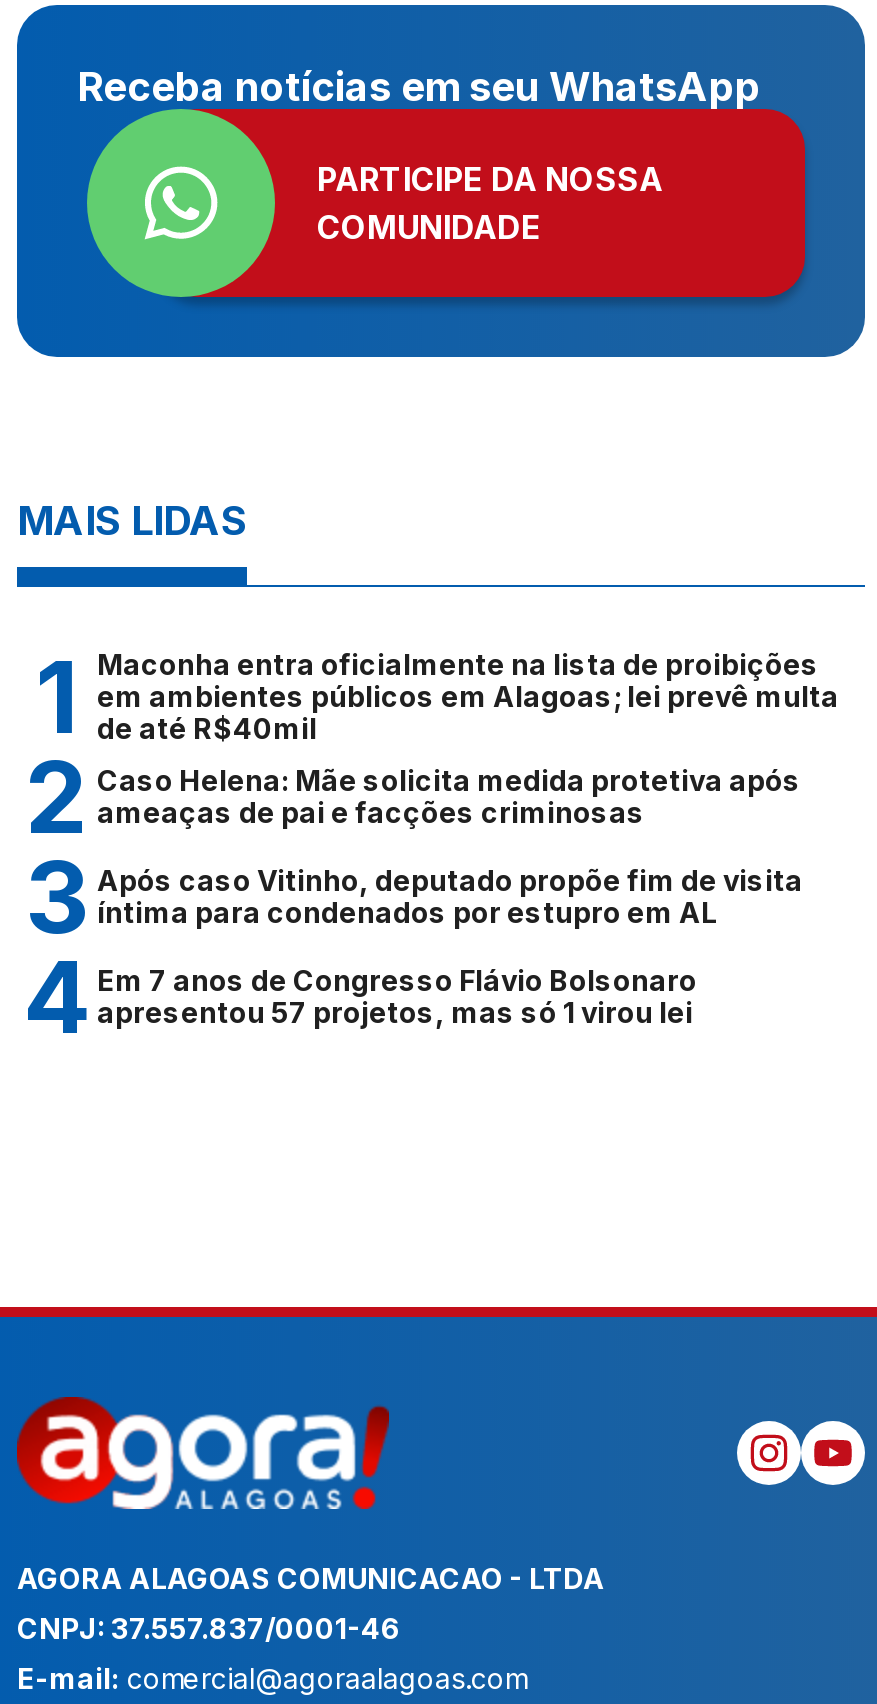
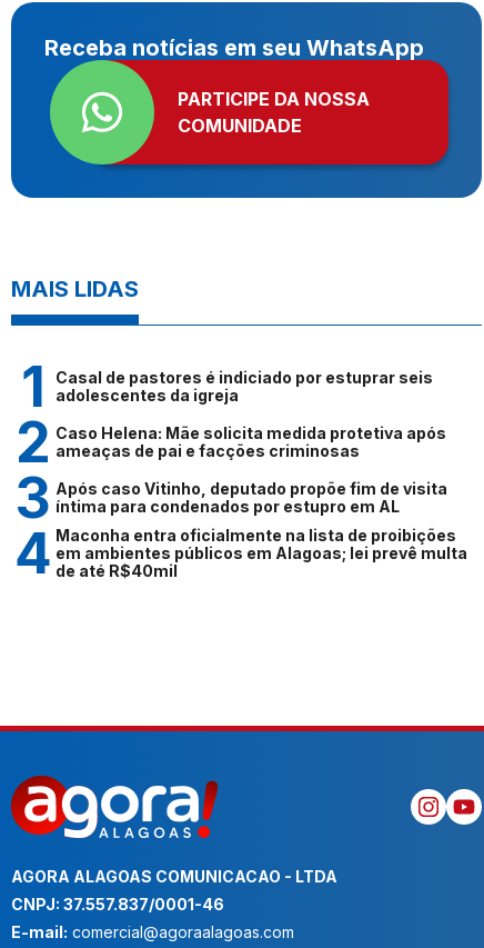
none -> [56,368,433,404] Casal de pastores é indiciado por estuprar seis | adolescentes da igreja
moved [97,647,839,745] -> [56,526,467,580]: Maconha entra oficialmente na lista de proibições | em ambientes públicos em Alagoas; lei prevê multa | de até R$40mil
[97,963,697,1029] Em 7 anos de Congresso Flávio Bolsonaro | apresentou 57 projetos, mas só 1 virou lei -> none

